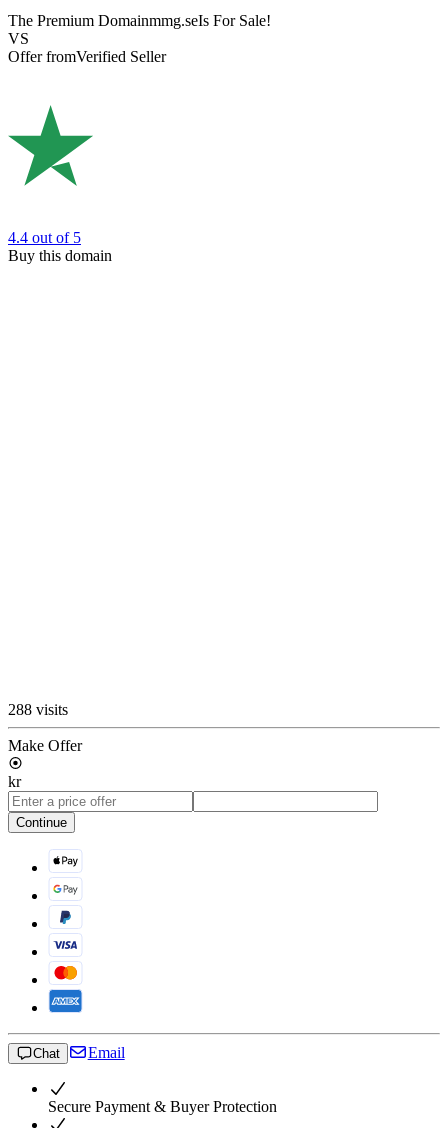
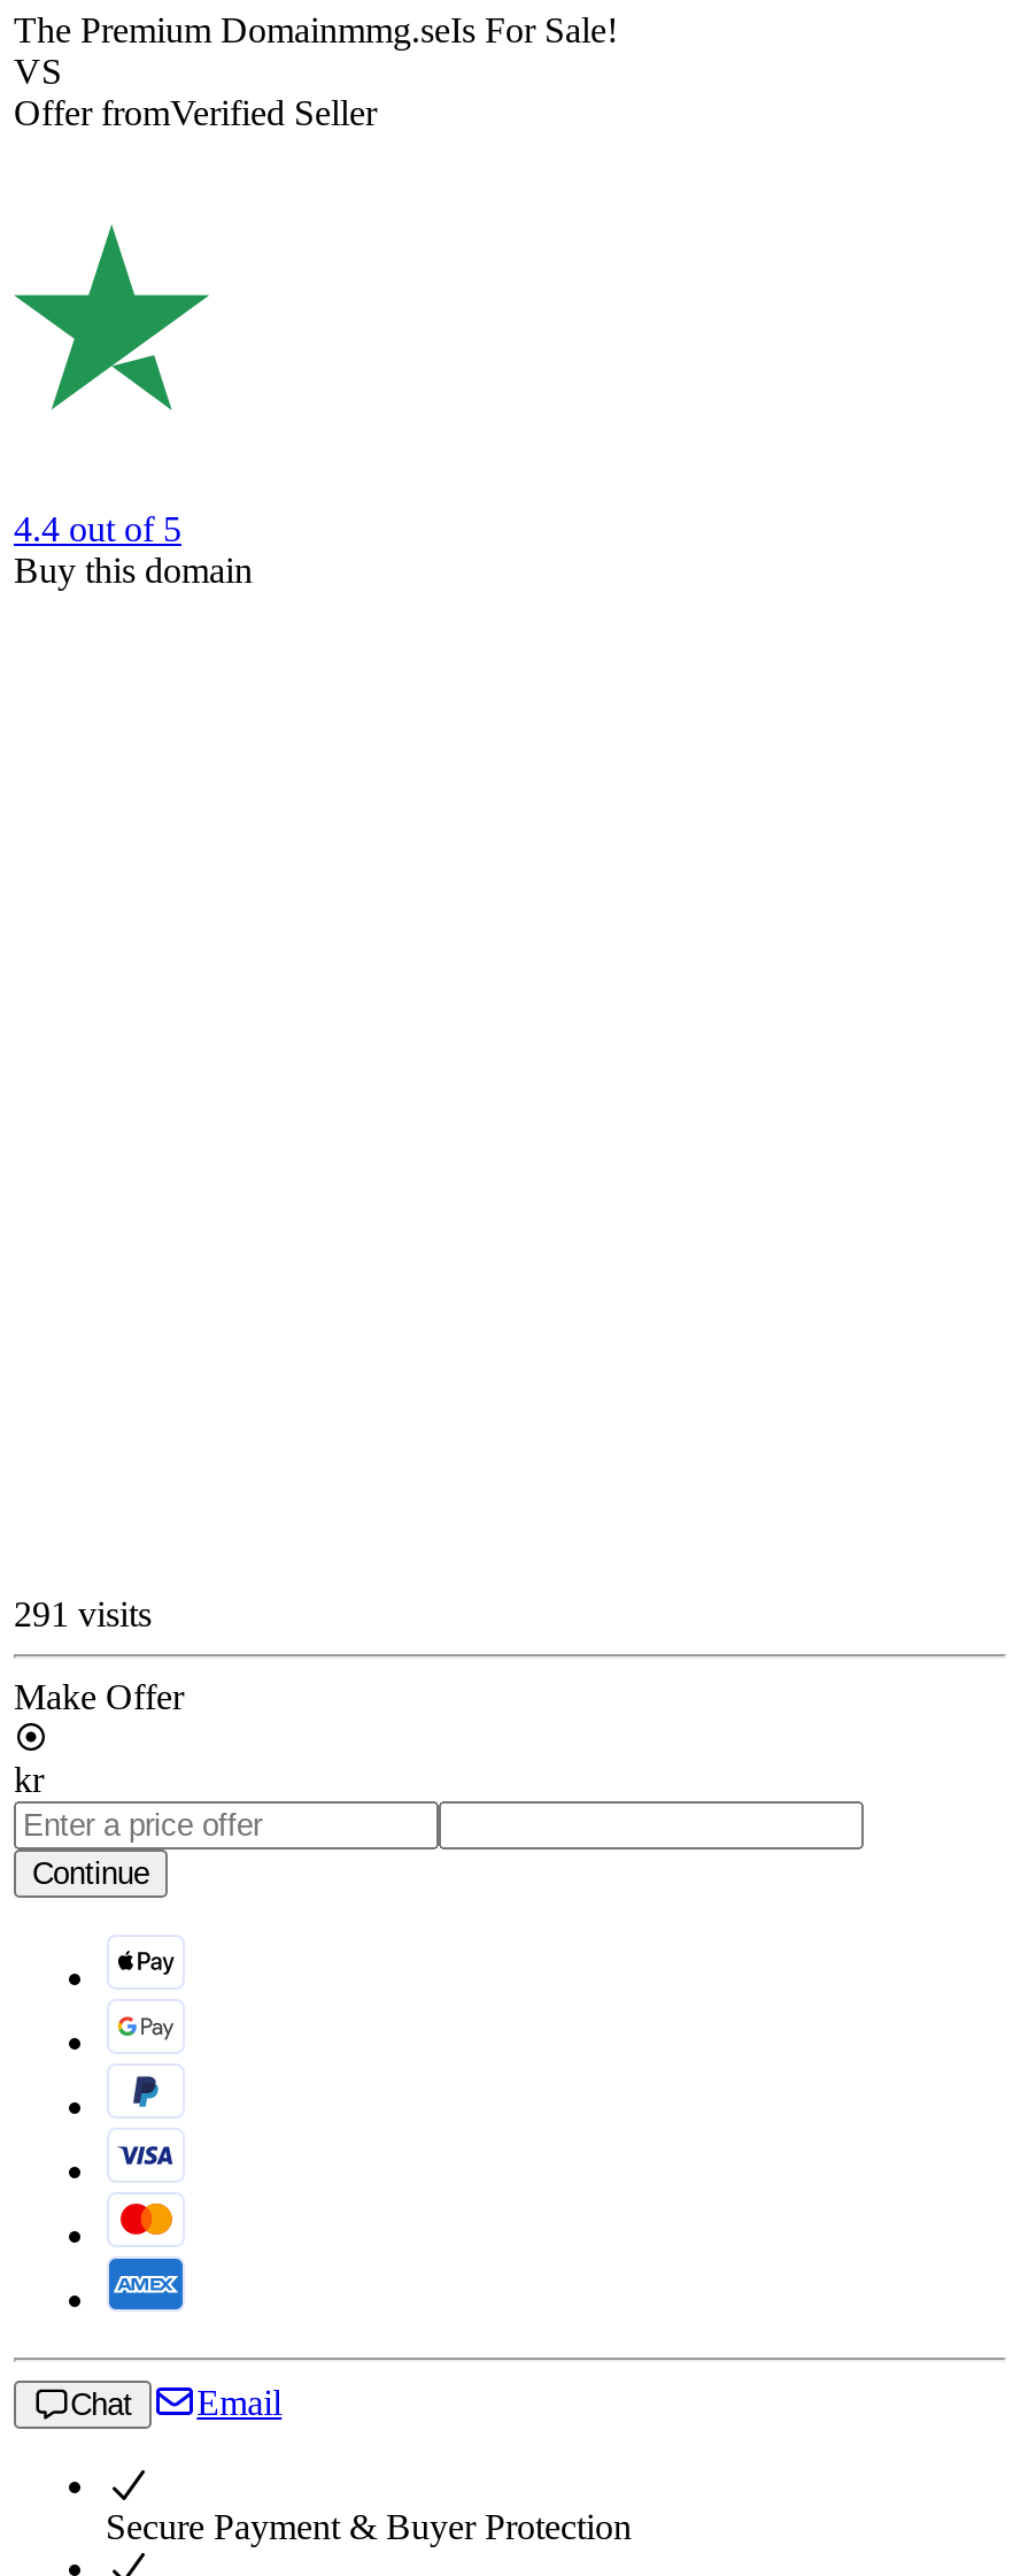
[8,701,68,718] 288 visits -> [14,1593,152,1633] 291 visits

